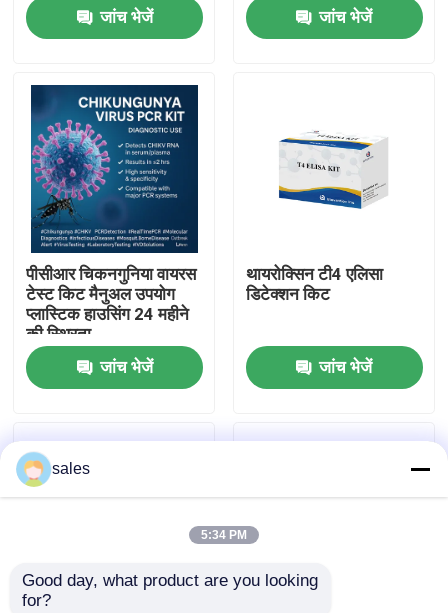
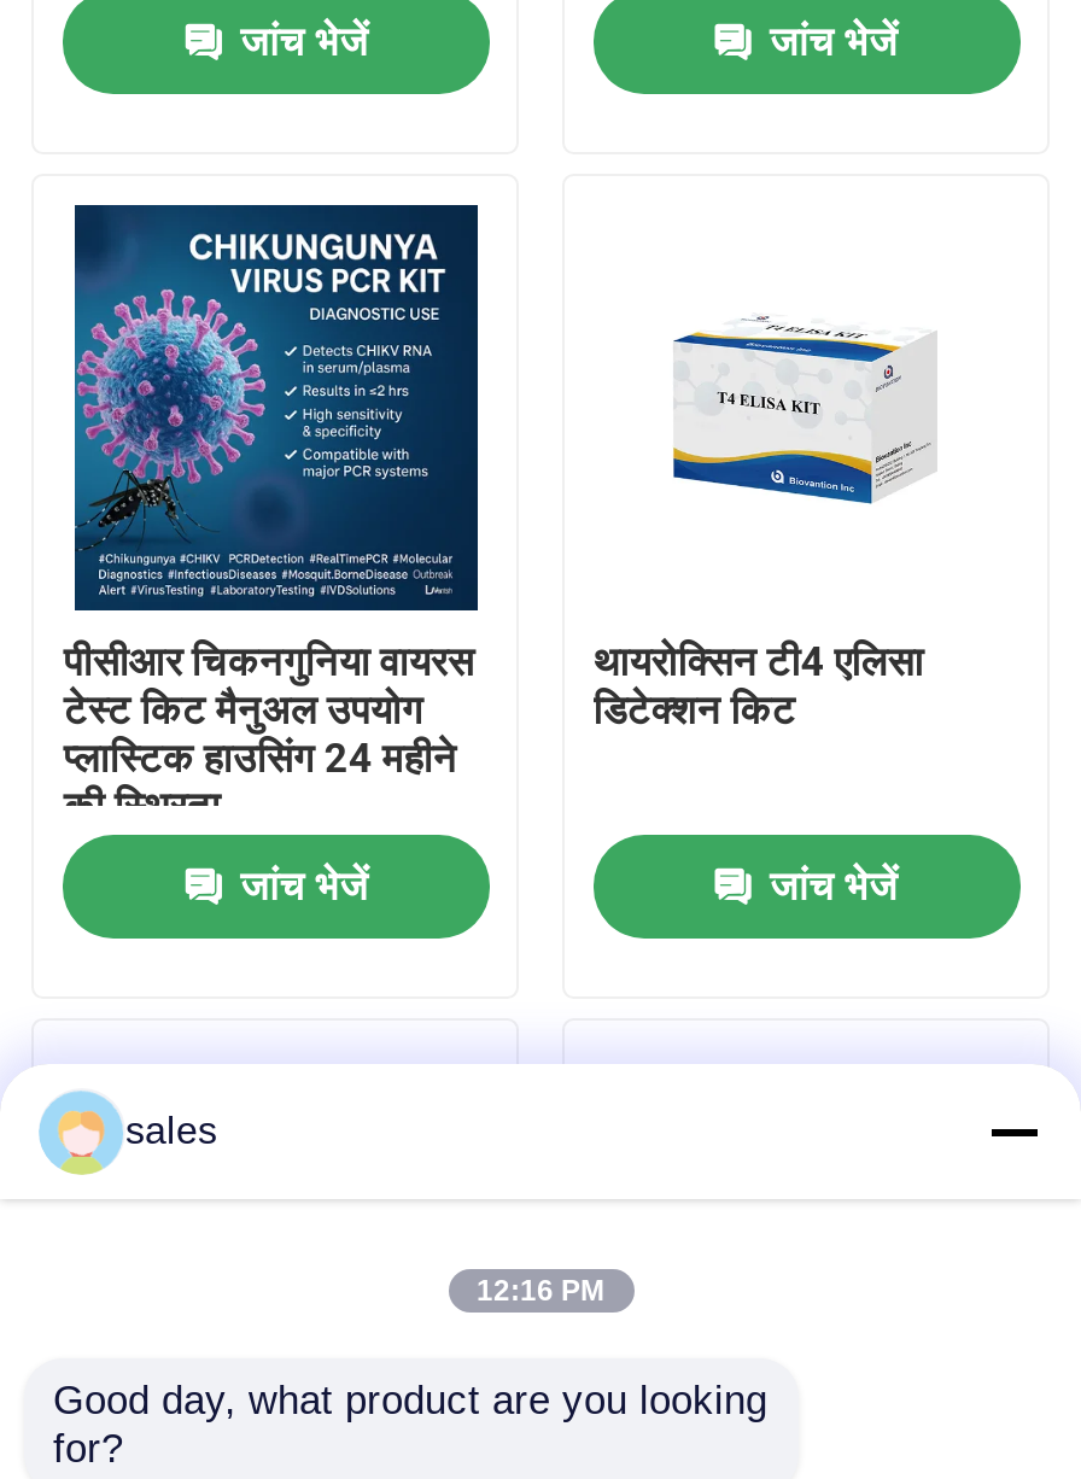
[201,528,247,542] 5:34 PM -> [477,1274,604,1308] 12:16 PM

